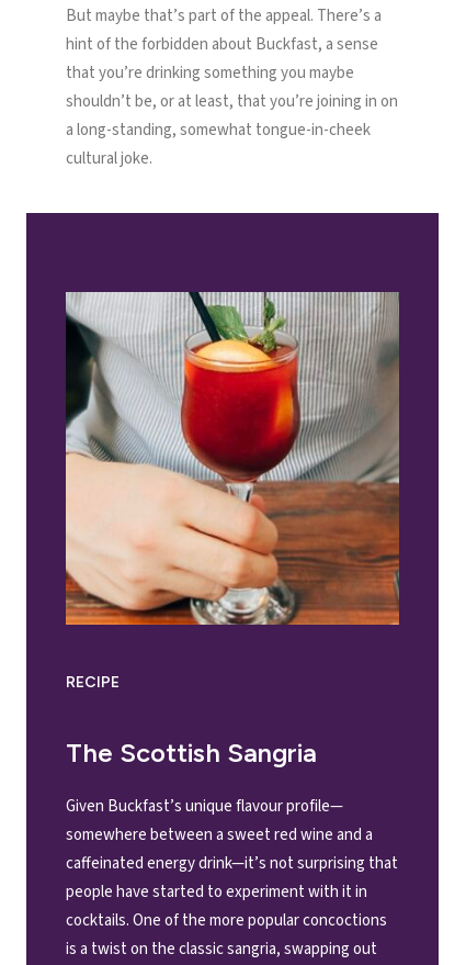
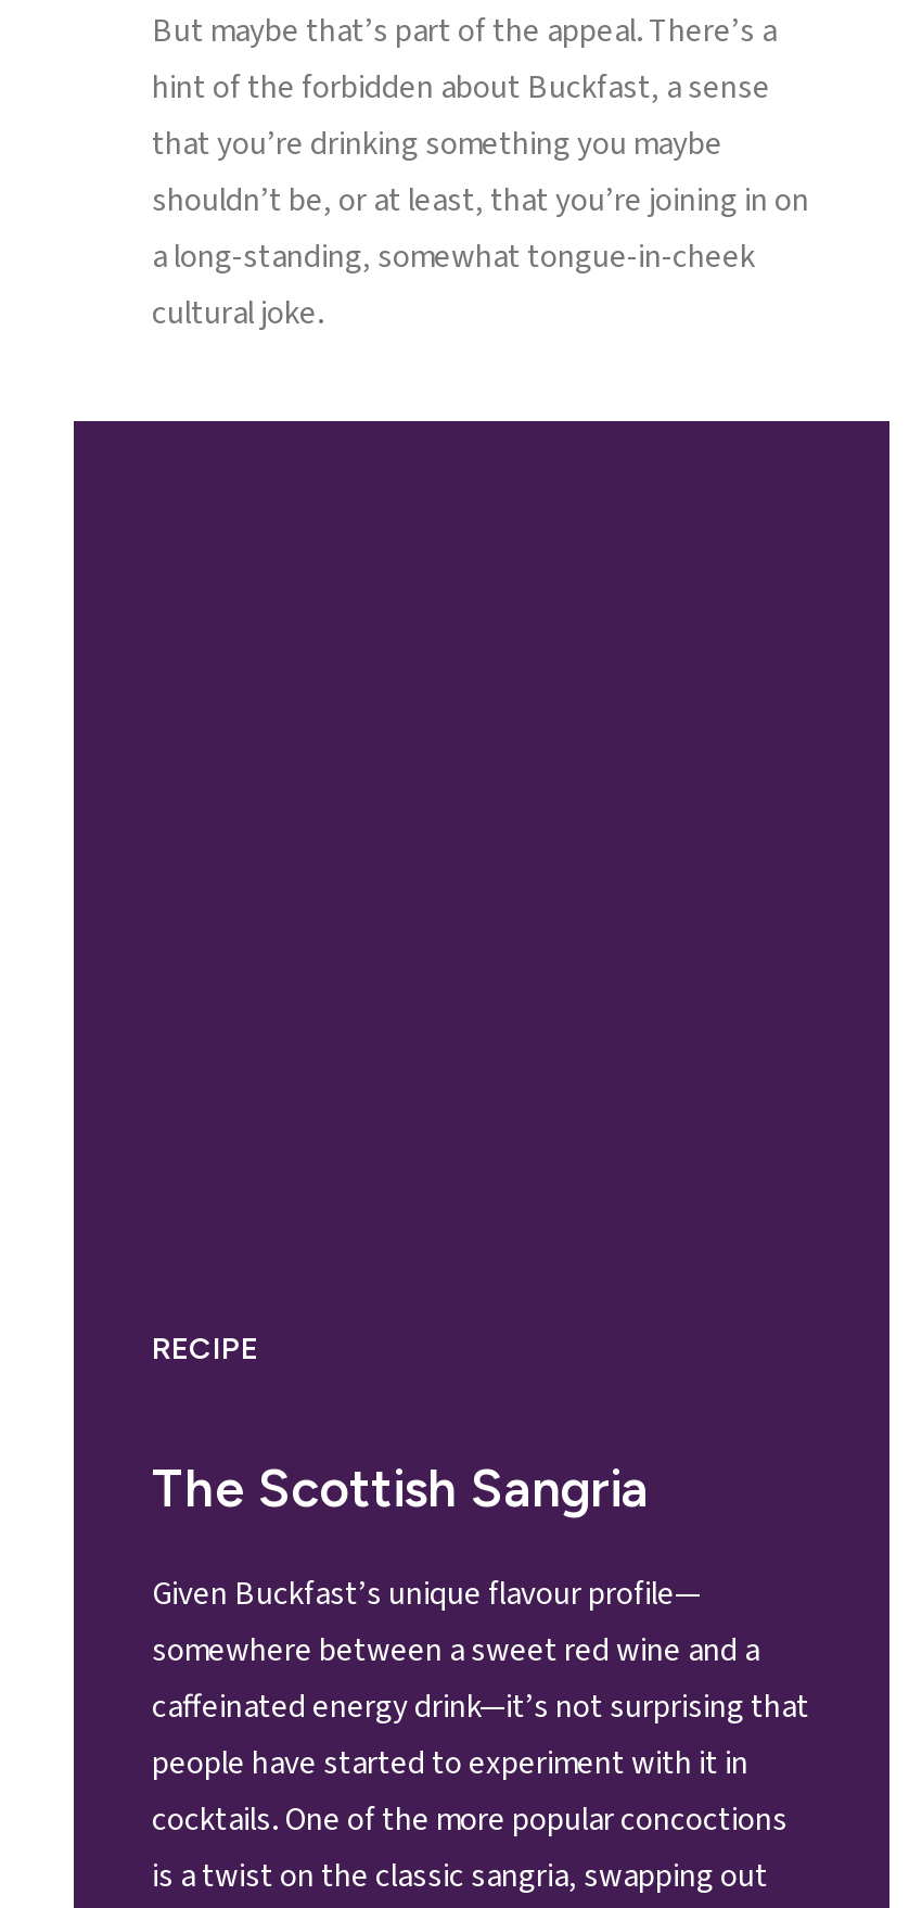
[65,291,400,626] [image] -> none

